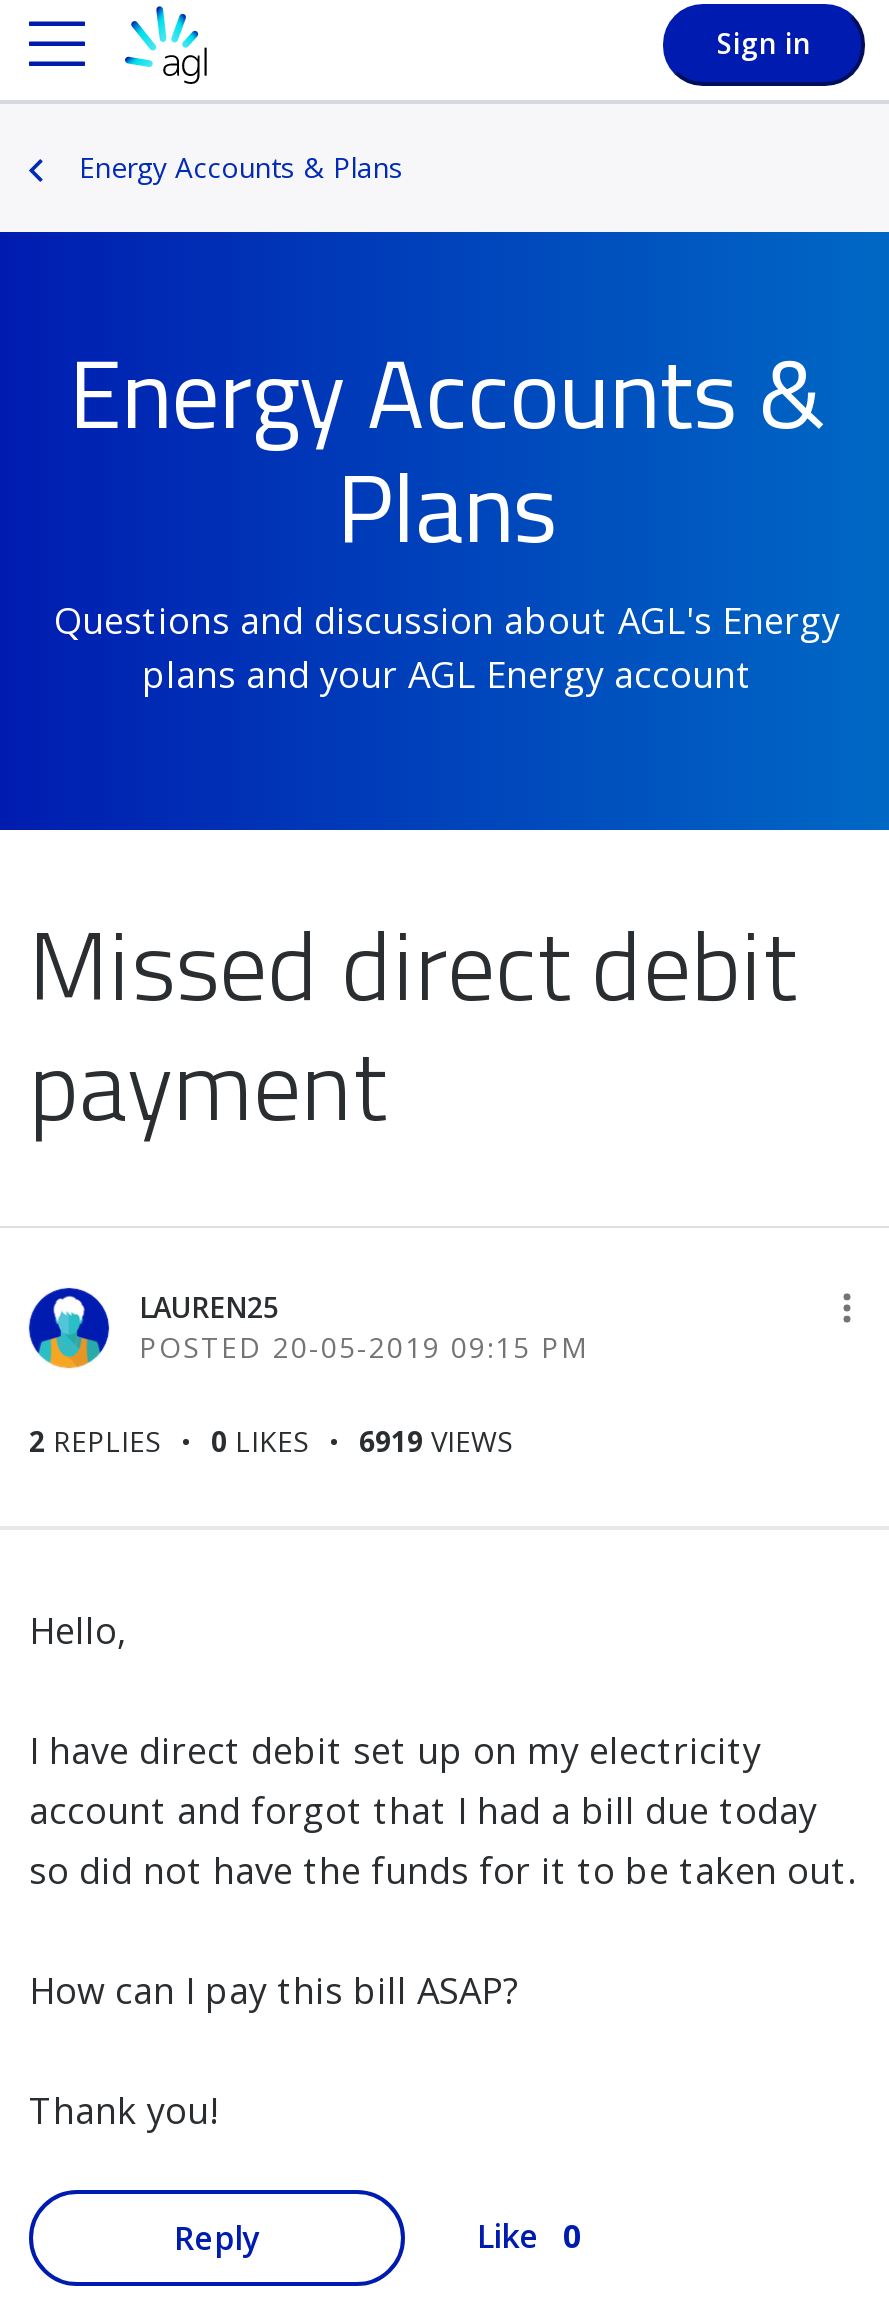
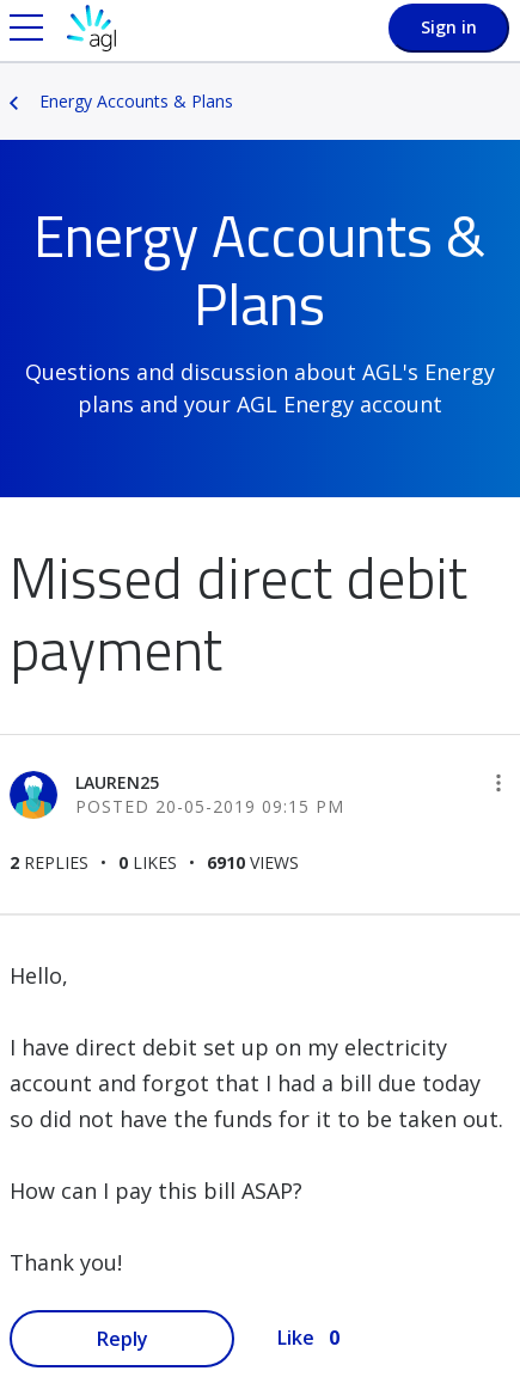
[29,1422,513,1460] 2 REPLIES 0 LIKES 6919 VIEWS -> [10,851,299,874] 2 REPLIES 0 LIKES 6910 VIEWS

